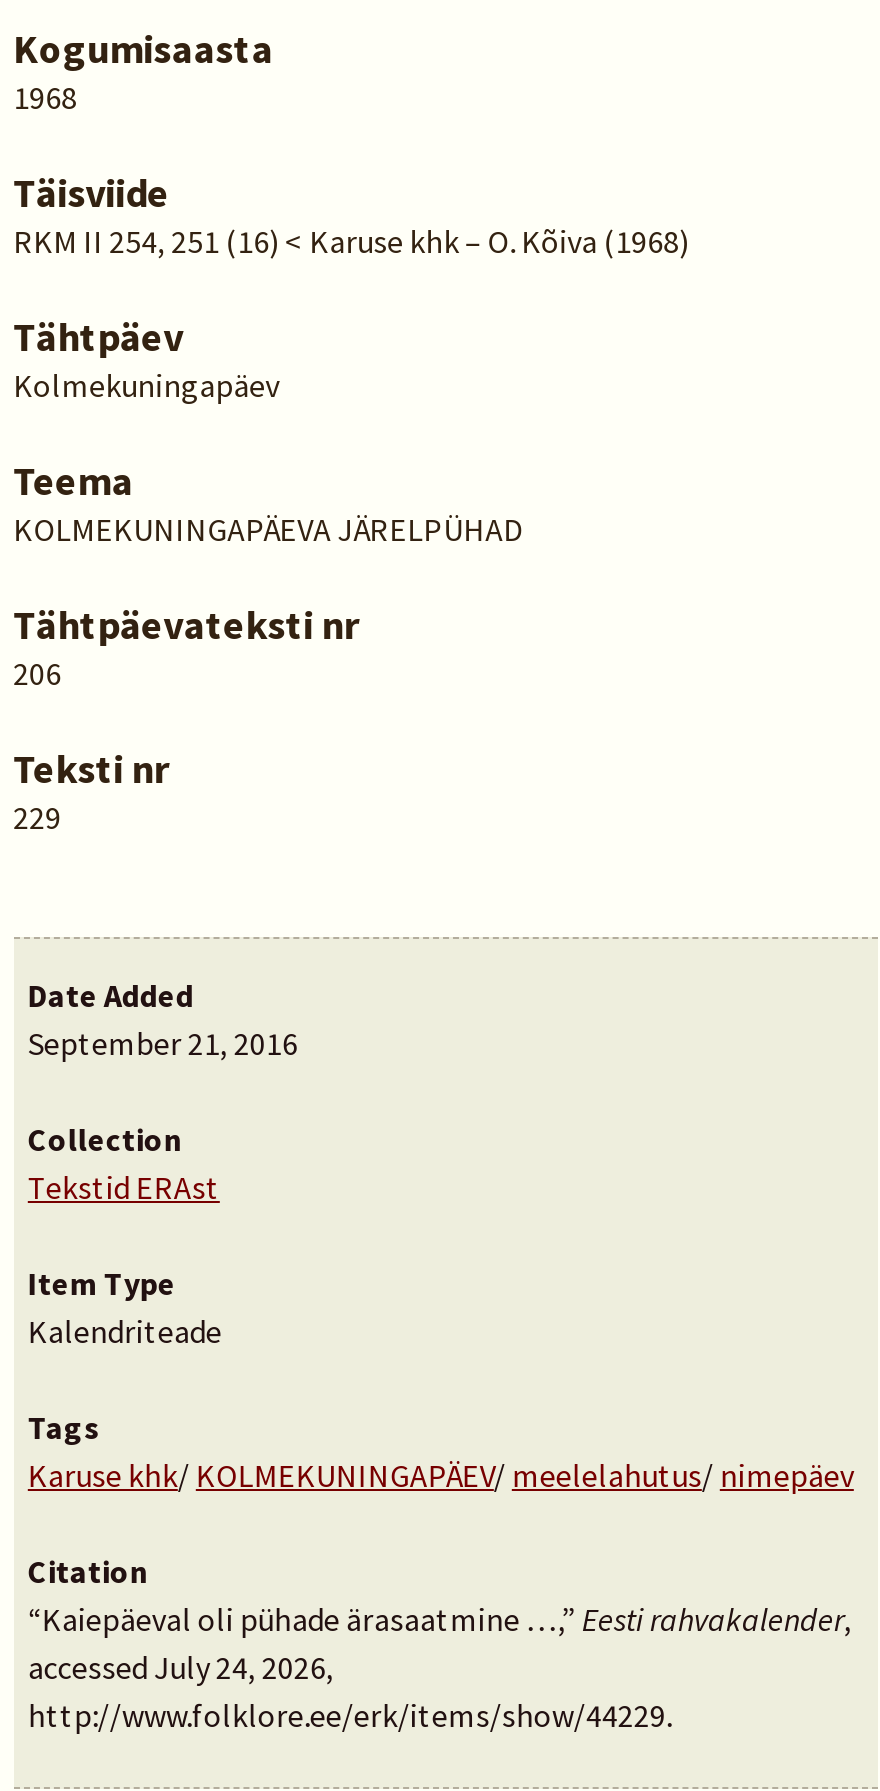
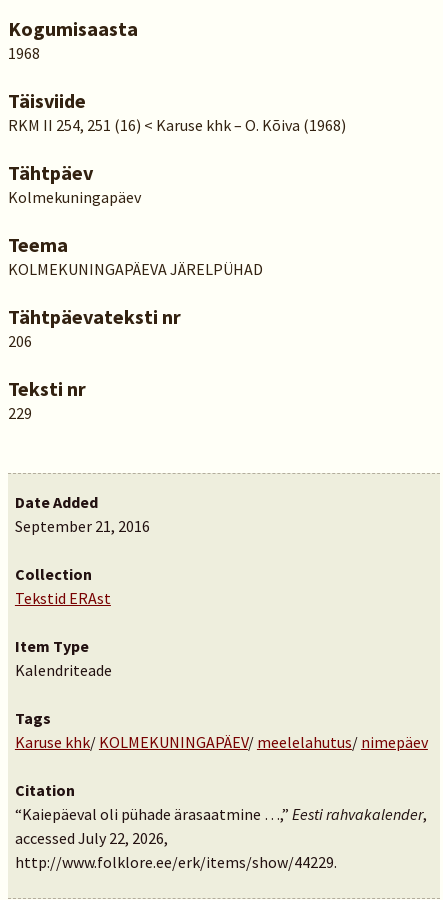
[28,1647,334,1687] accessed July 24, 2026, -> [15,828,168,848] accessed July 22, 2026,

